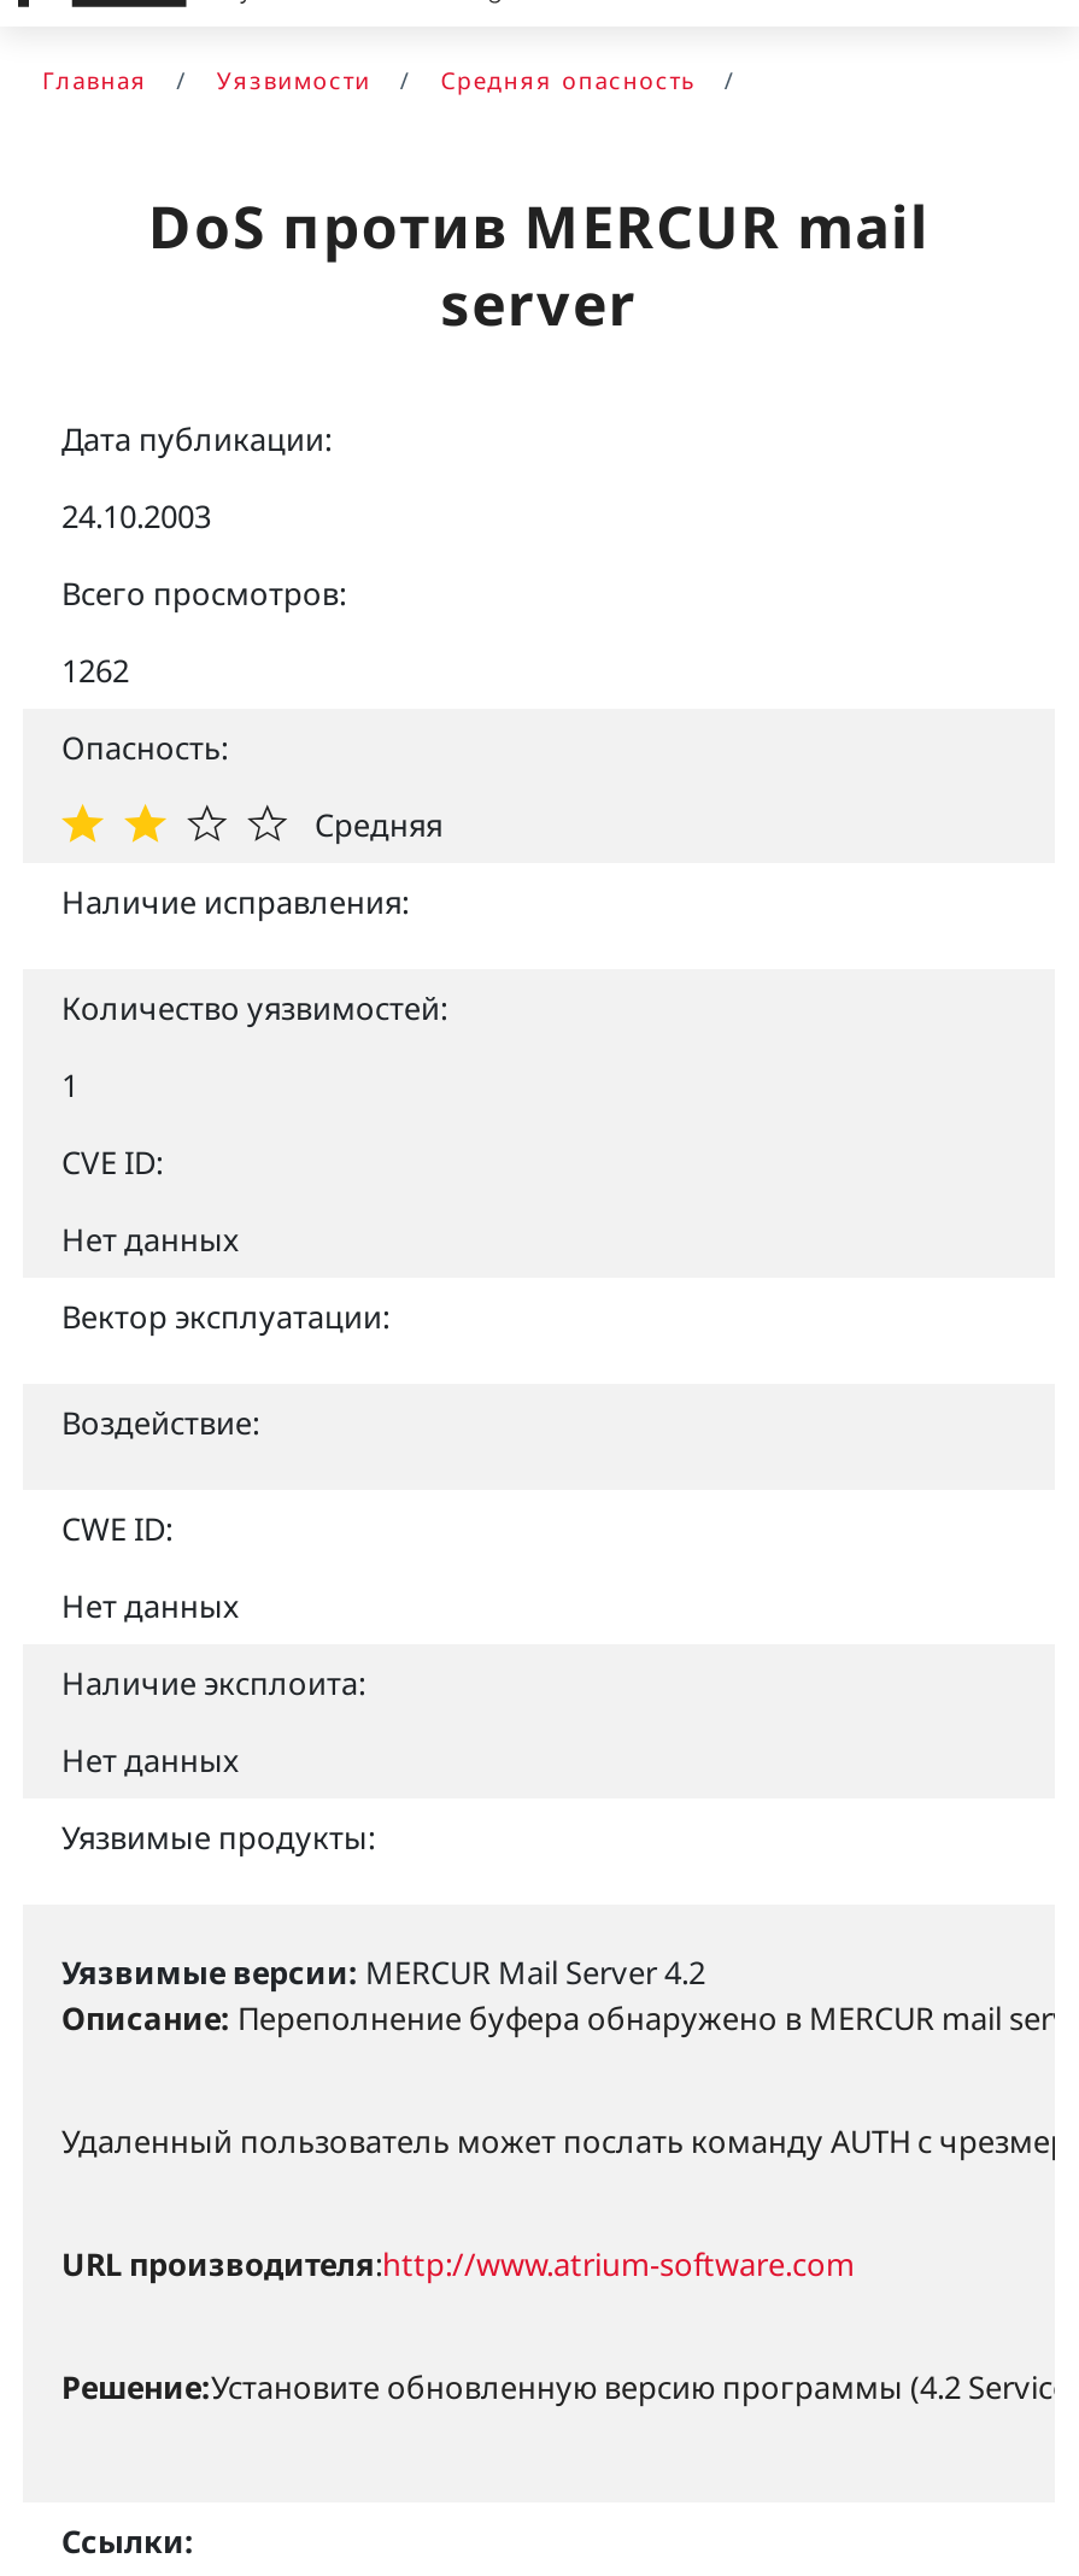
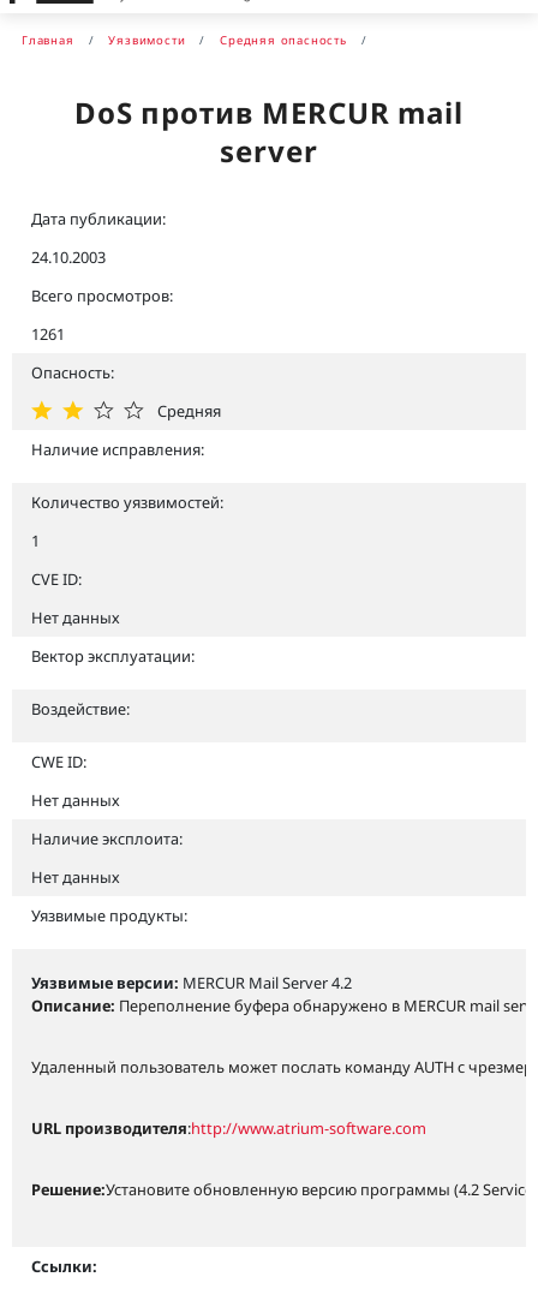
[61,648,129,691] 1262 -> [31,323,65,344] 1261

